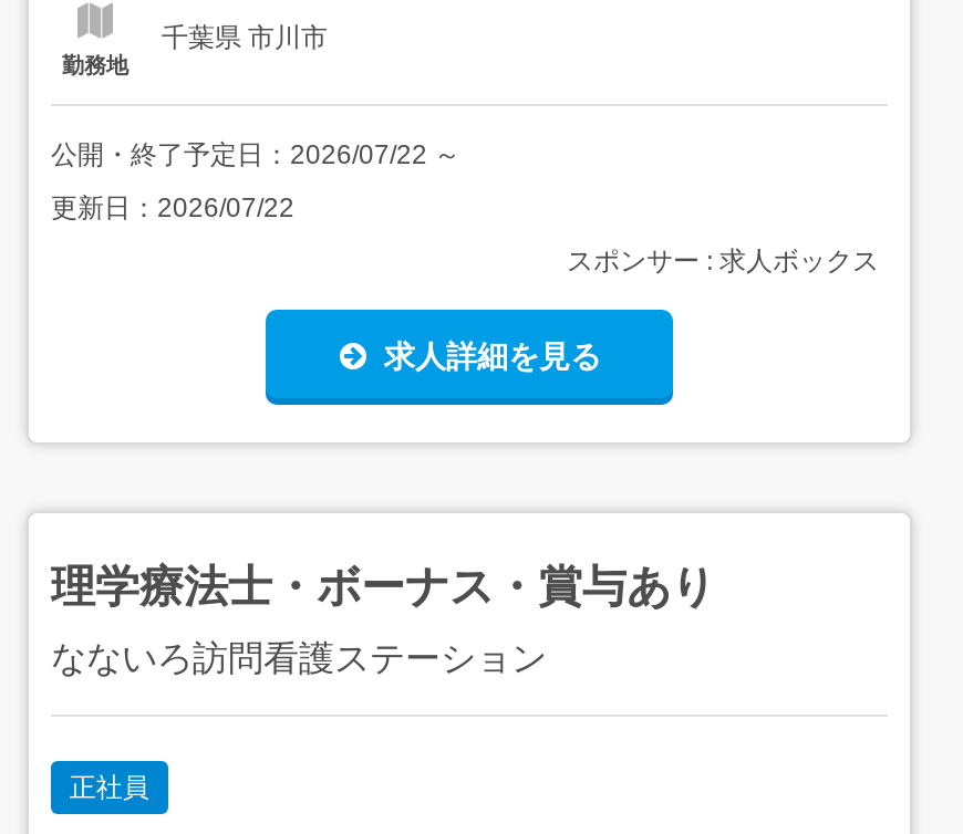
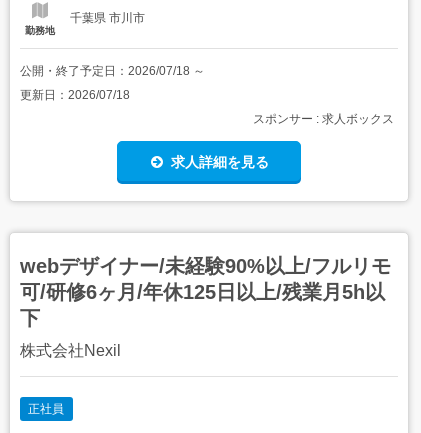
[51,140,460,171] 公開・終了予定日：2026/07/22～ -> [20,64,205,78] 公開・終了予定日：2026/07/18～
[51,193,294,224] 更新日：2026/07/22 -> [20,88,130,102] 更新日：2026/07/18
[51,562,715,611] 理学療法士・ボーナス・賞与あり -> [20,255,391,329] webデザイナー/未経験90%以上/フルリモ | 可/研修6ヶ月/年休125日以上/残業月5h以 | 下
[51,640,547,677] なないろ訪問看護ステーション -> [20,342,121,359] 株式会社Nexil

